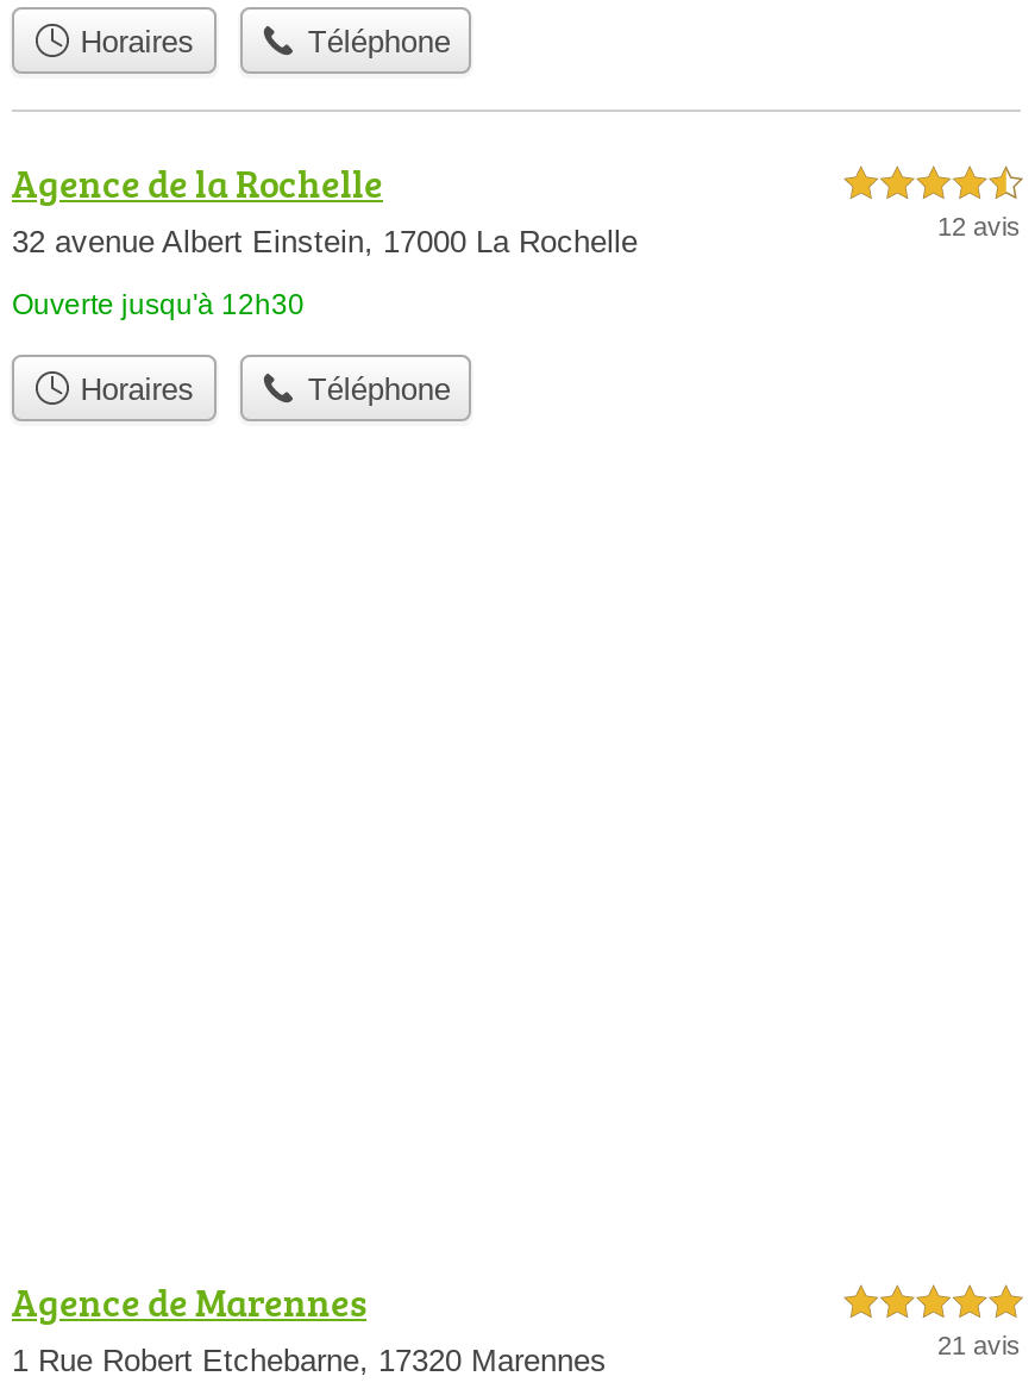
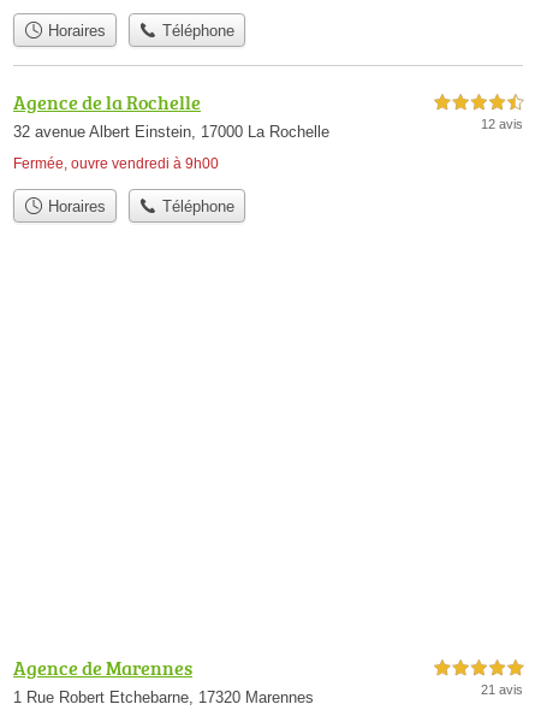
[12,288,305,321] Ouverte jusqu'à 12h30 -> [13,155,219,172] Fermée, ouvre vendredi à 9h00

